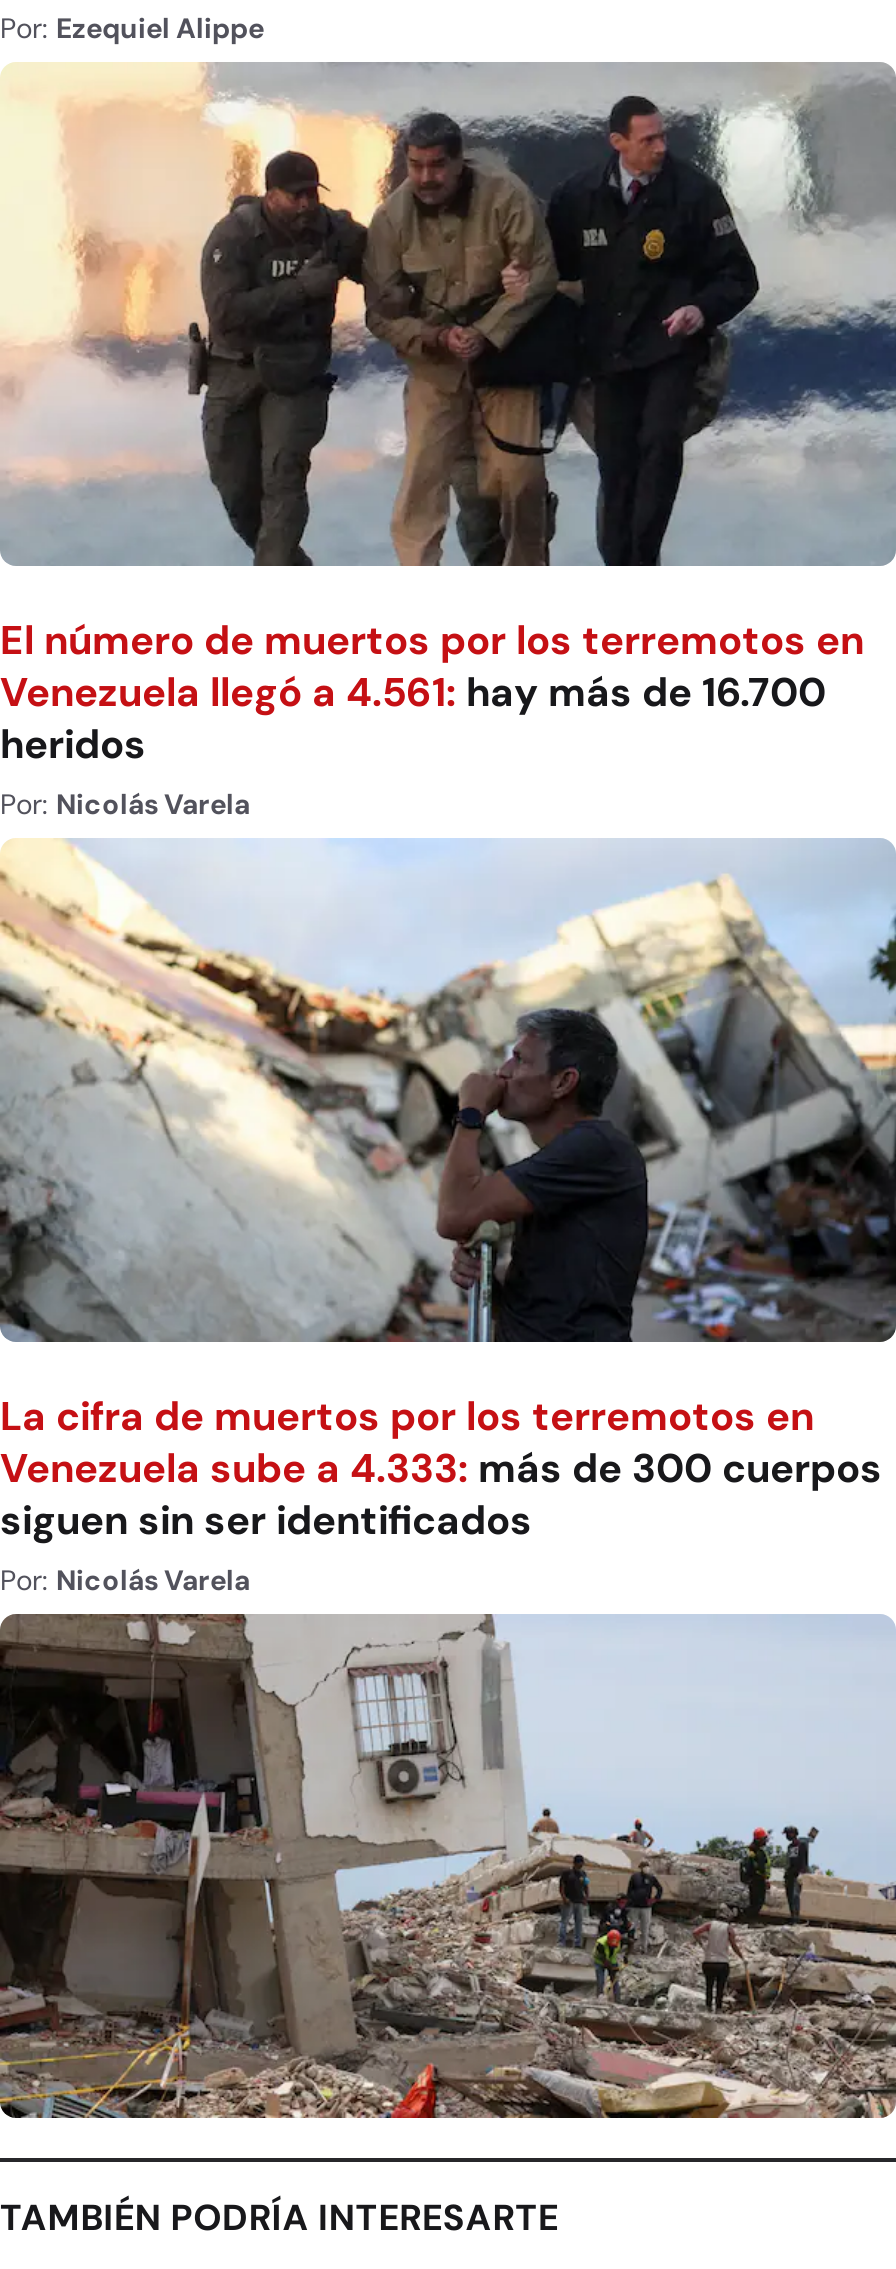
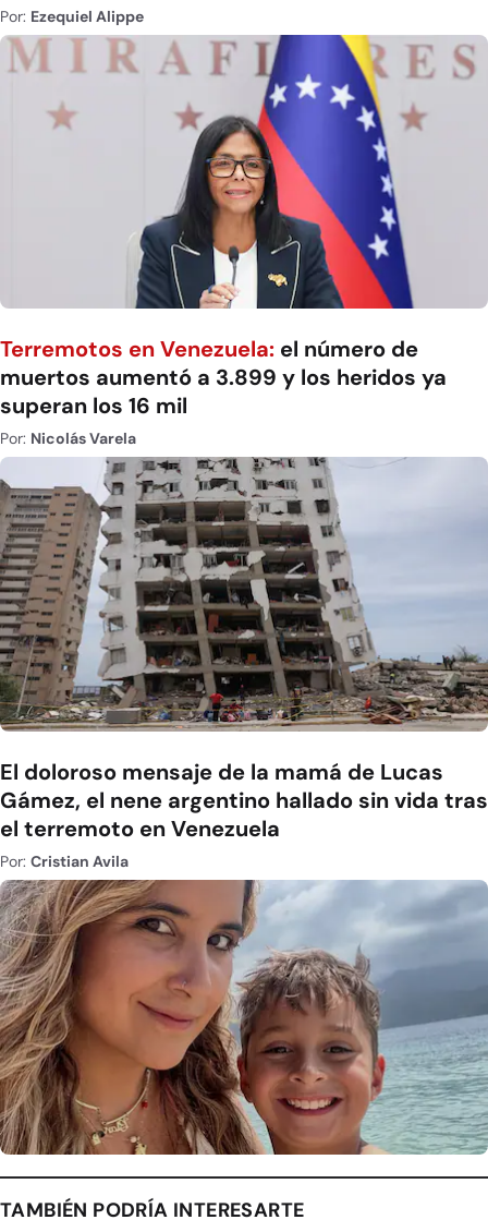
[0,62,890,771] [image] | El número de muertos por los terremotos en | Venezuela llegó a 4.561: hay más de 16.700 | heridos -> [0,34,485,420] [image] | Terremotos en Venezuela: el número de | muertos aumentó a 3.899 y los heridos ya | superan los 16 mil
[0,840,890,1598] [image] | La cifra de muertos por los terremotos en | Venezuela sube a 4.333: más de 300 cuerpos | siguen sin ser identificados | Por: Nicolás Varela -> [0,456,488,871] [image] | El doloroso mensaje de la mamá de Lucas | Gámez, el nene argentino hallado sin vida tras | el terremoto en Venezuela | Por: Cristian Avila
[6,1612,890,2120] [image] -> [3,880,485,1156] [image]

